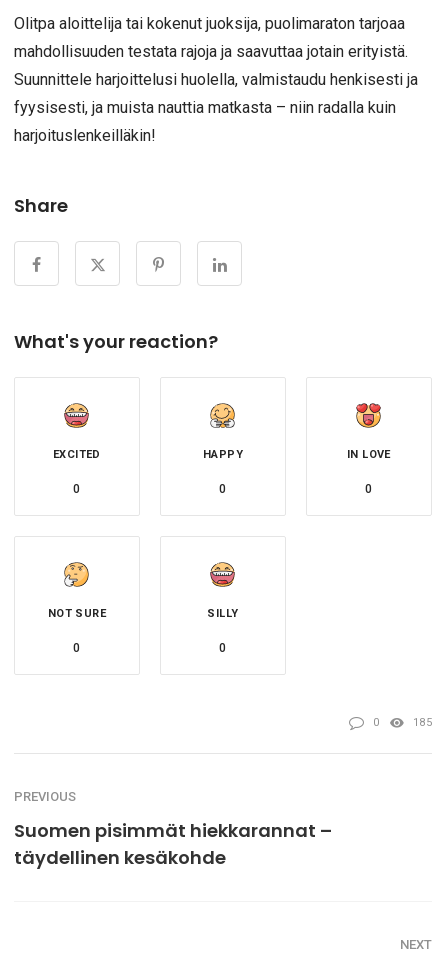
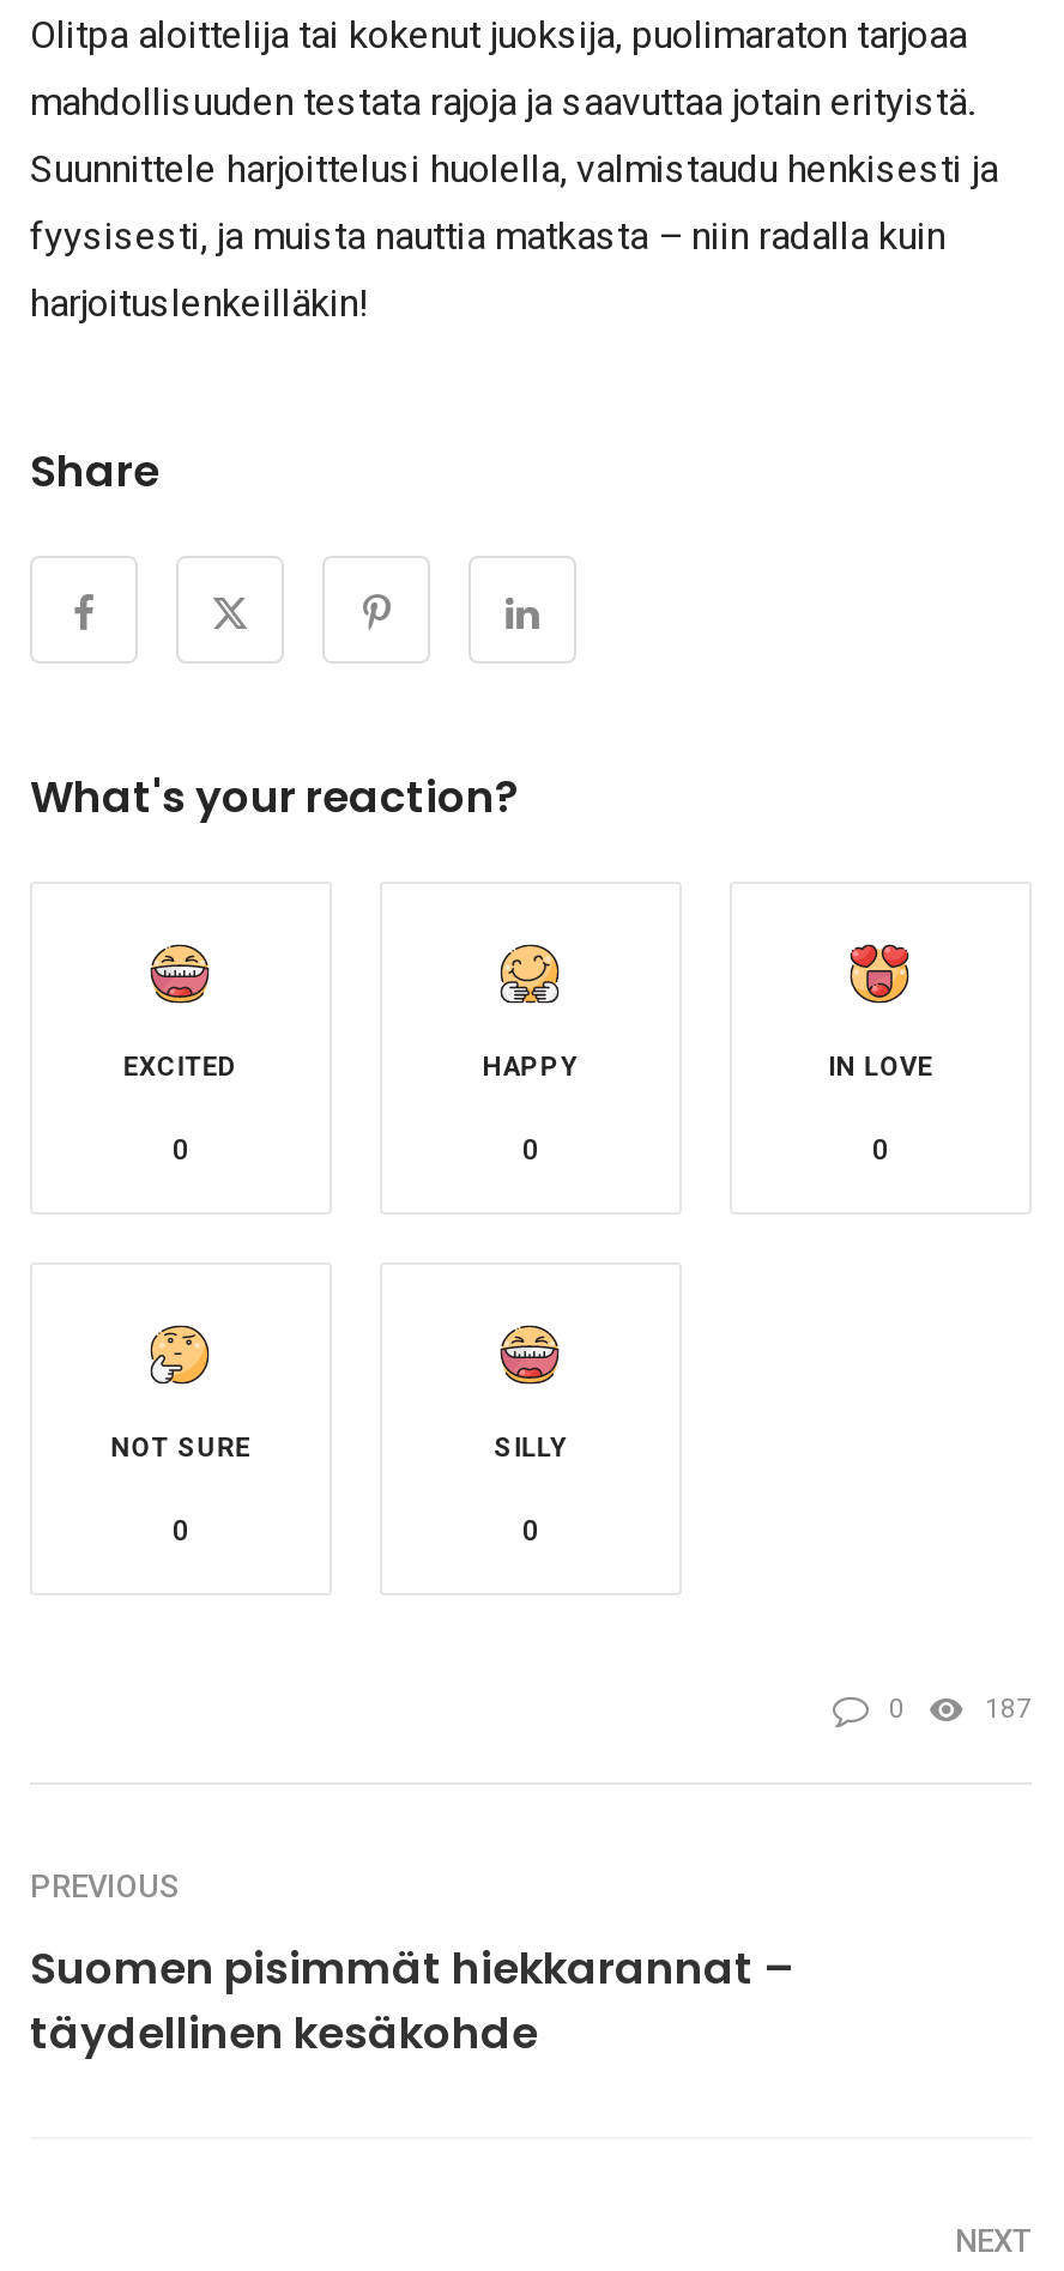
[412,716,432,729] 185 -> [985,1693,1032,1724] 187

